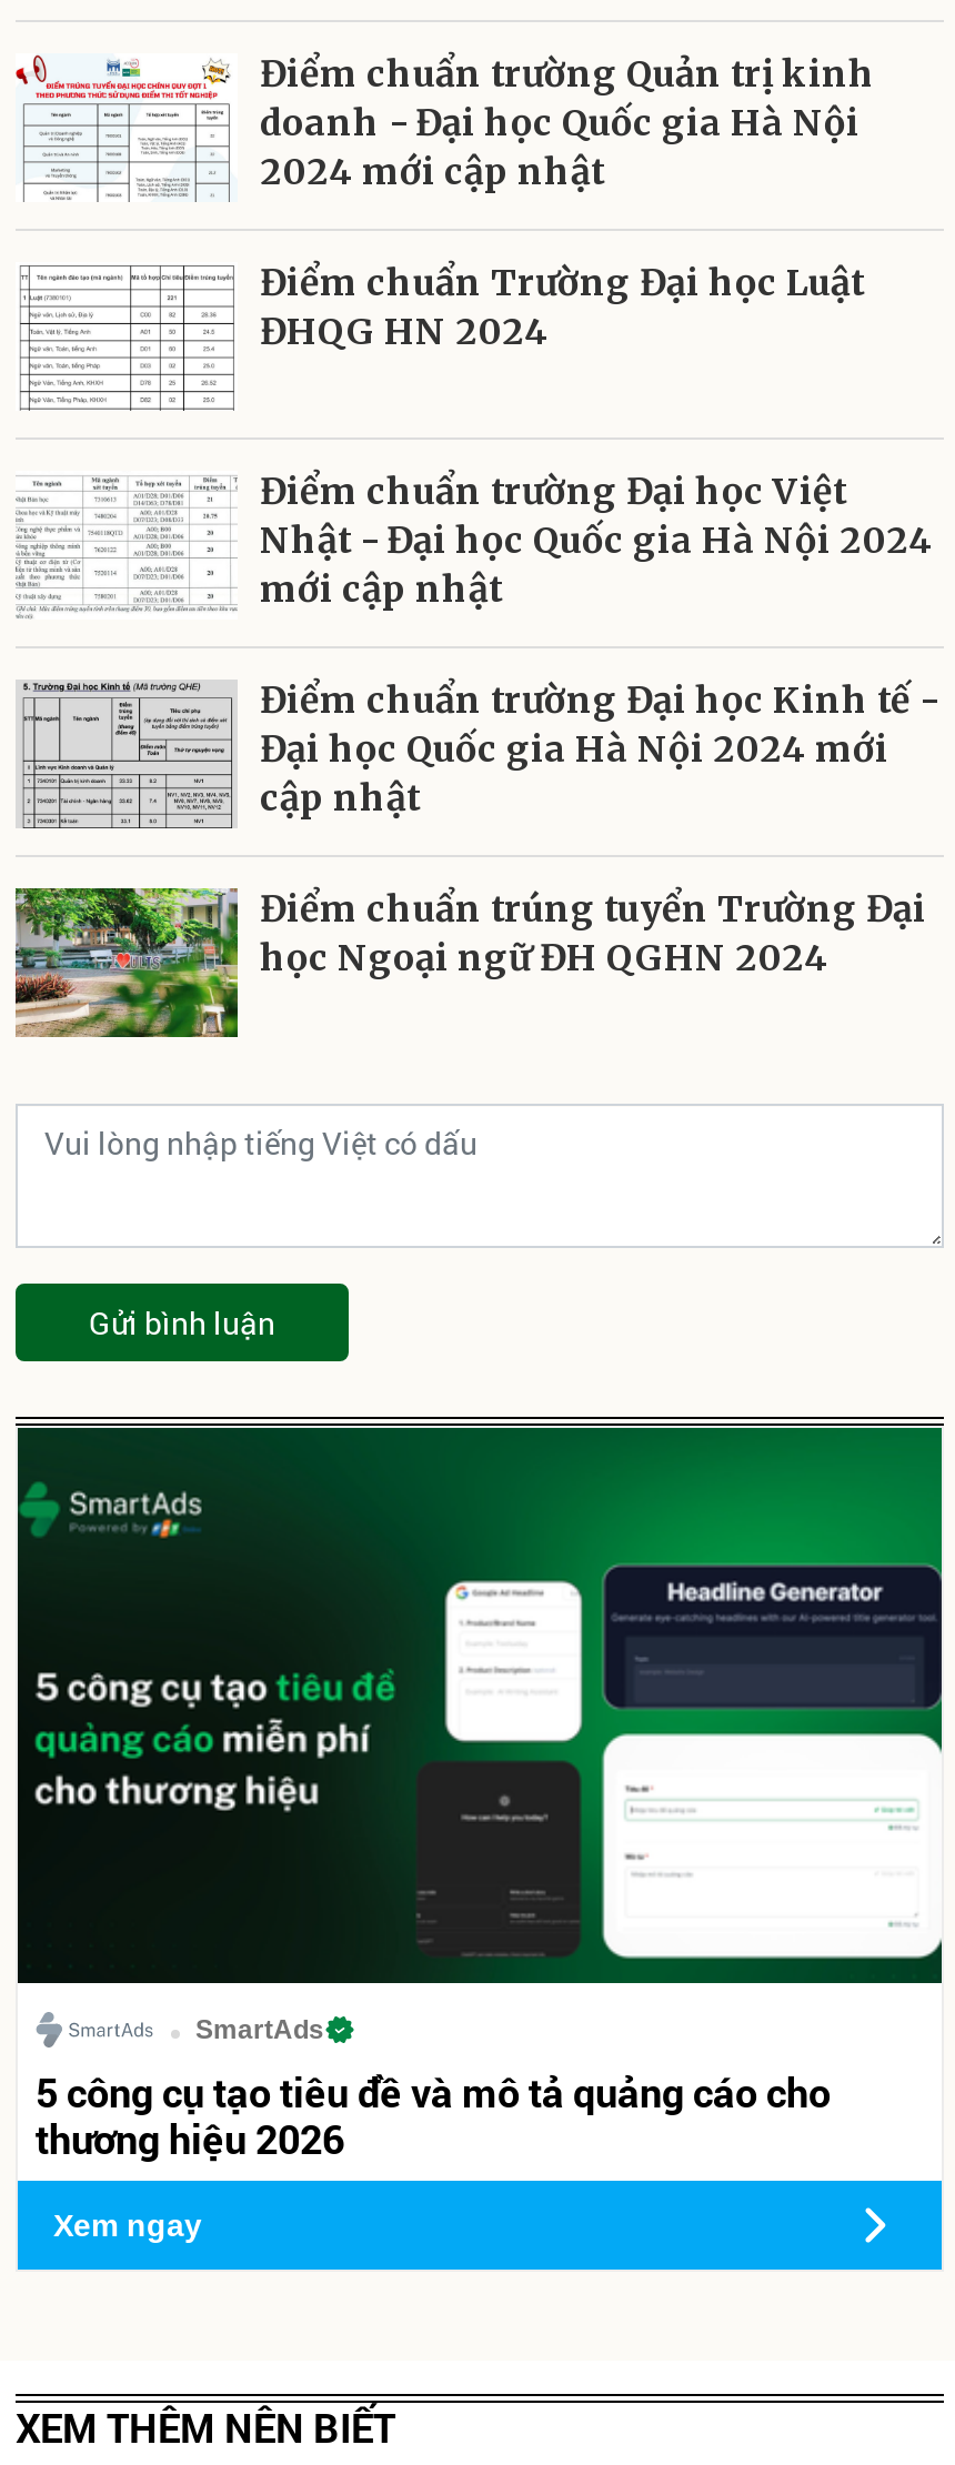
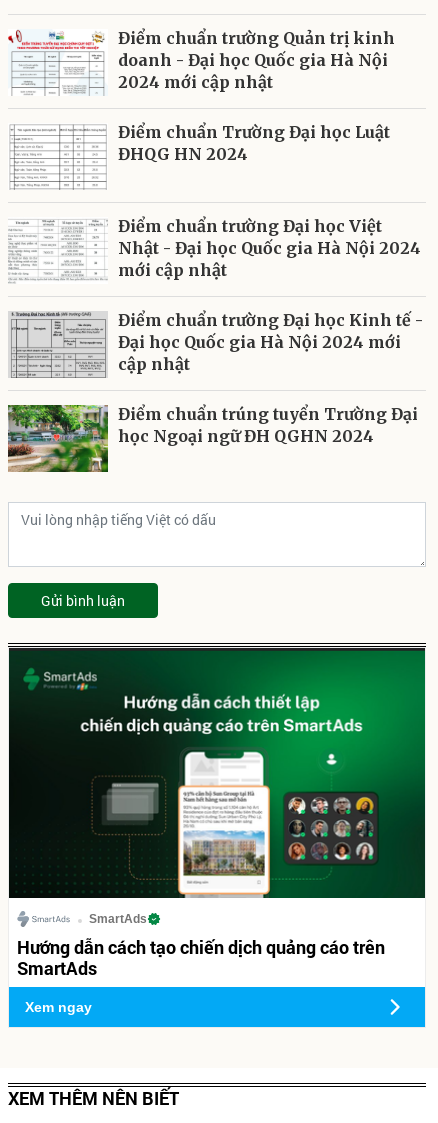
[18,1475,942,2165] [image] | 5 công cụ tạo tiêu đề và mô tả quảng cáo cho | thương hiệu 2026 -> [9,668,426,980] [image] | Hướng dẫn cách tạo chiến dịch quảng cáo trên | SmartAds

